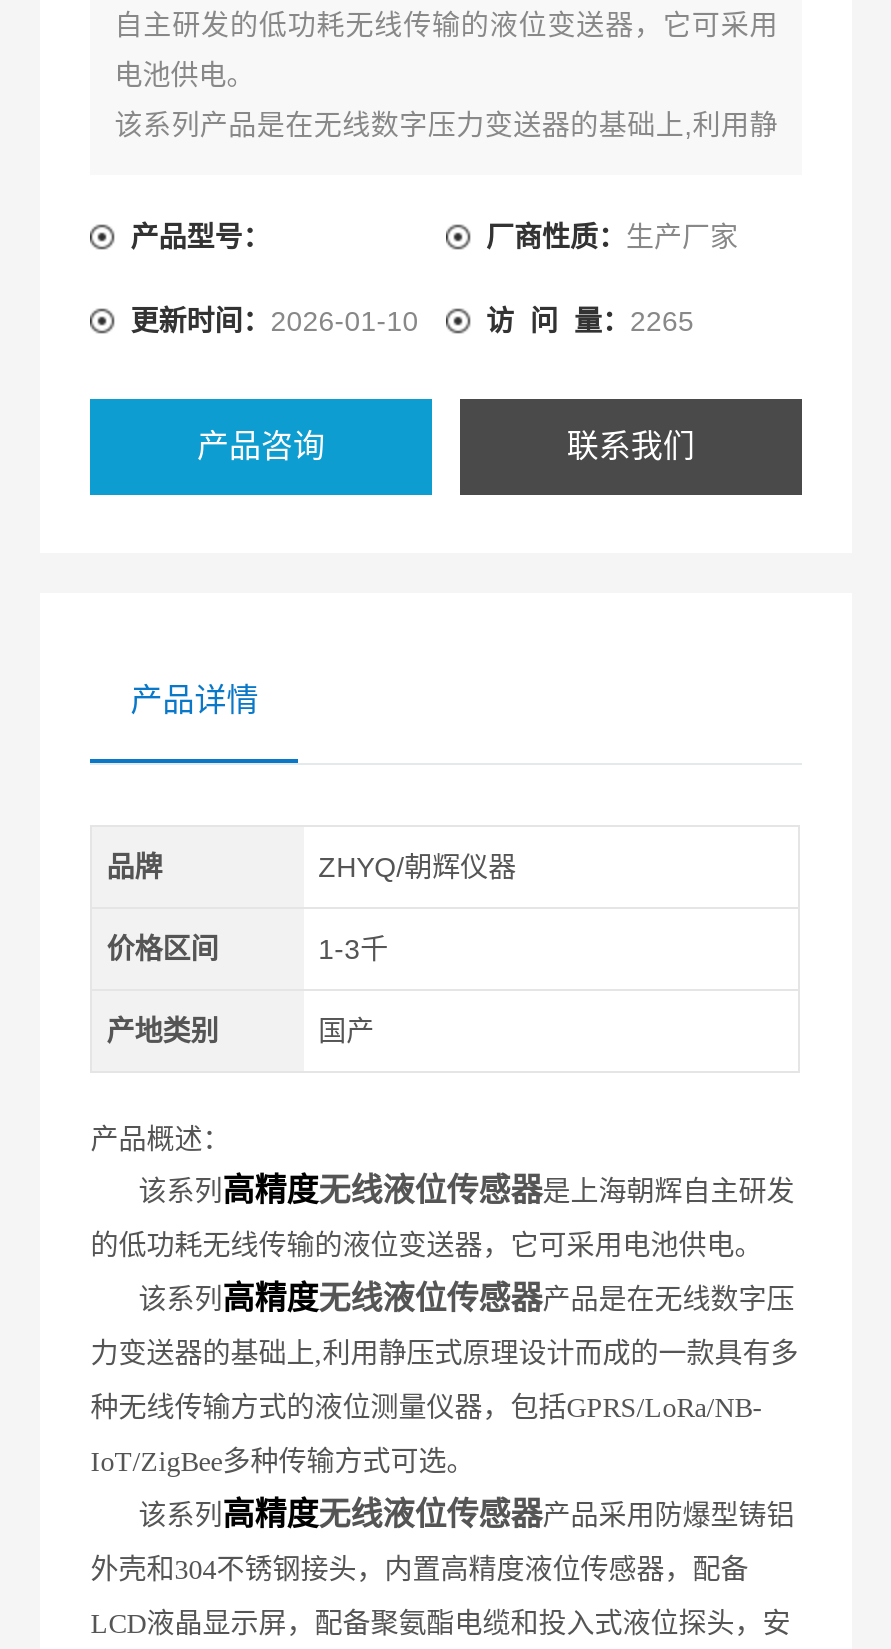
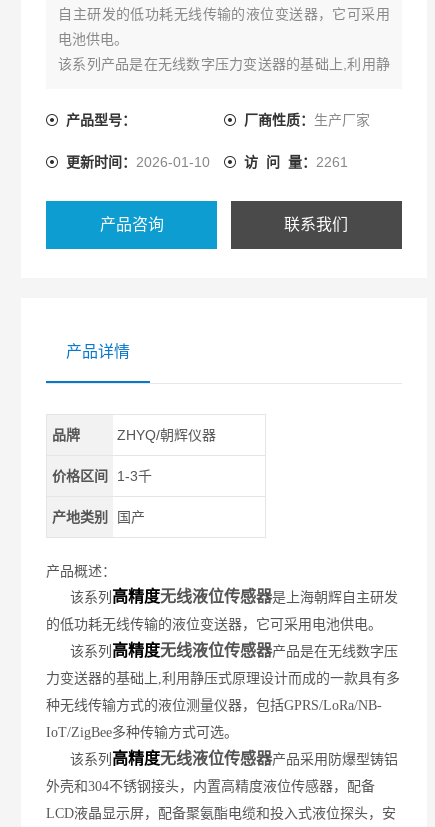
[486,305,694,337] 访 问 量：2265 -> [244,154,348,170] 访 问 量：2261

